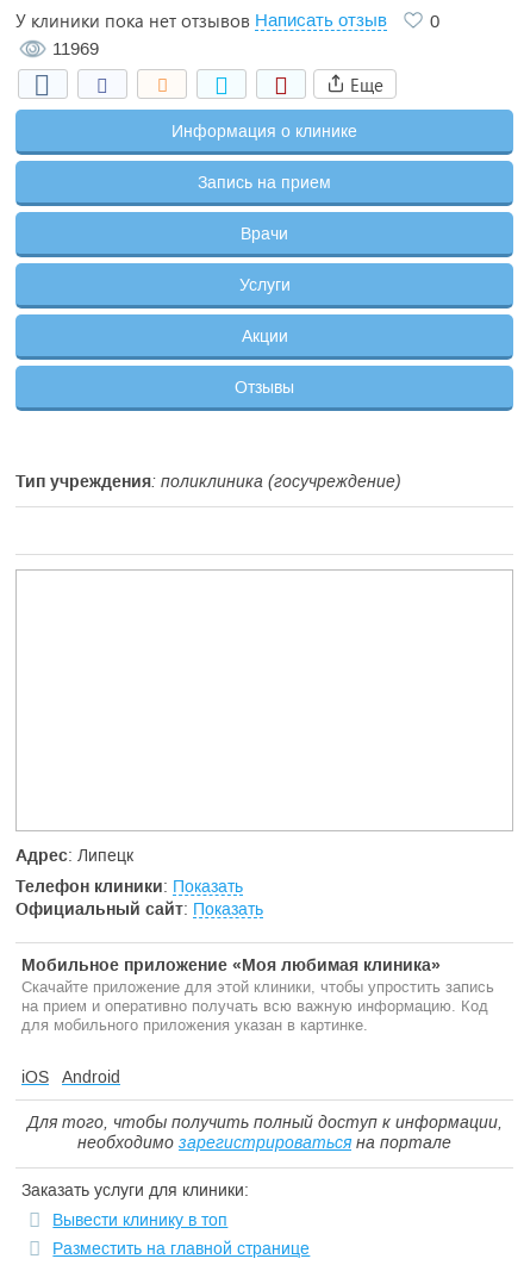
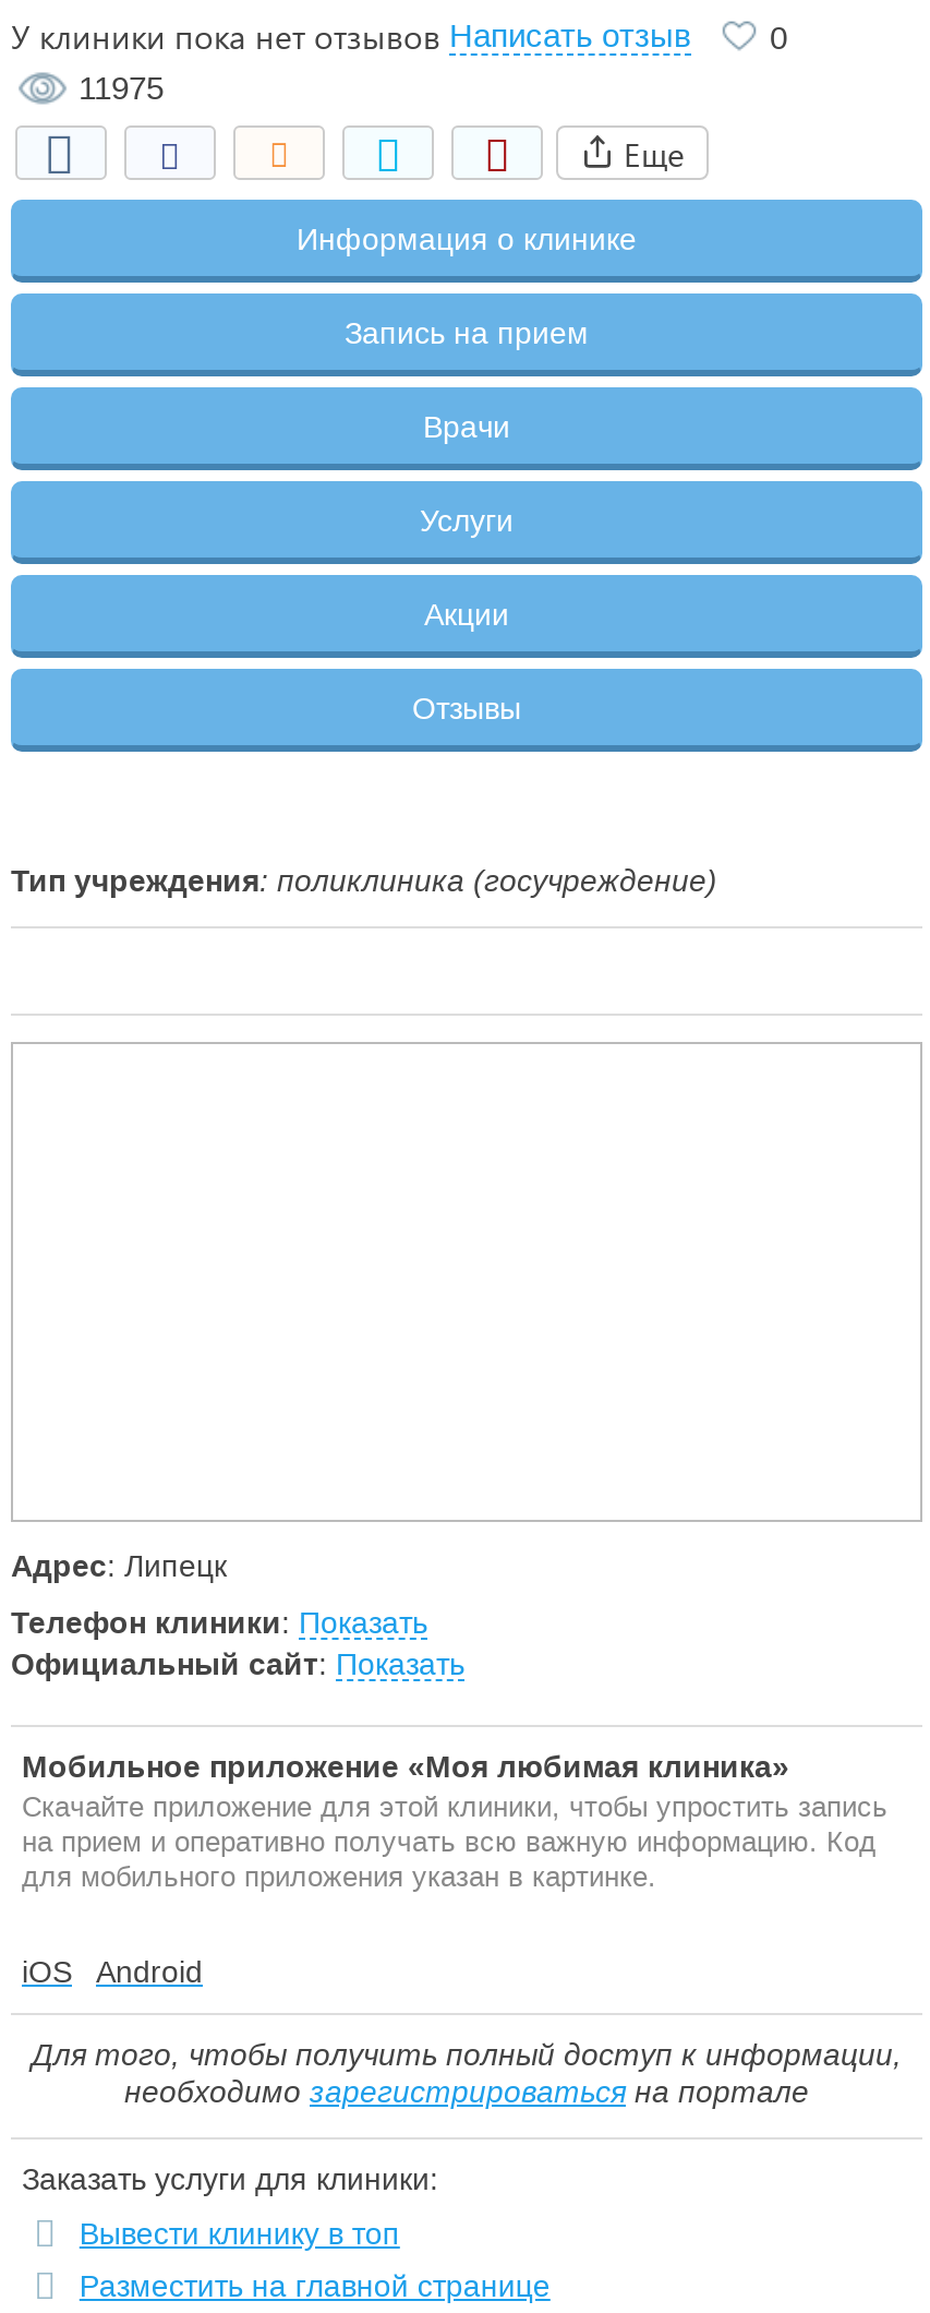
[52,38,99,58] 11969 -> [78,69,164,106] 11975

